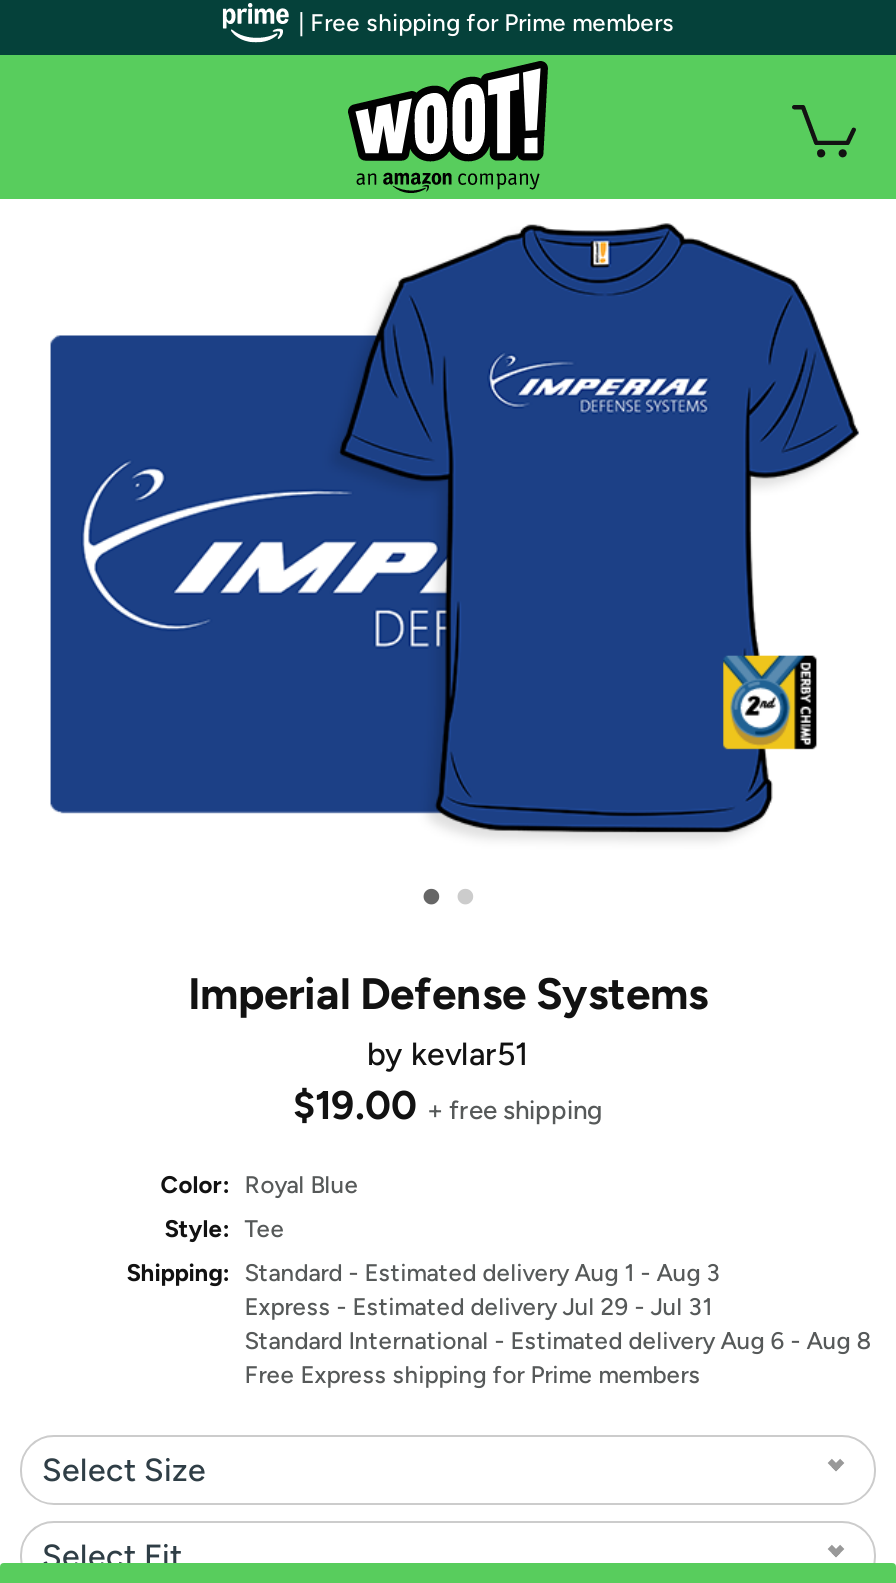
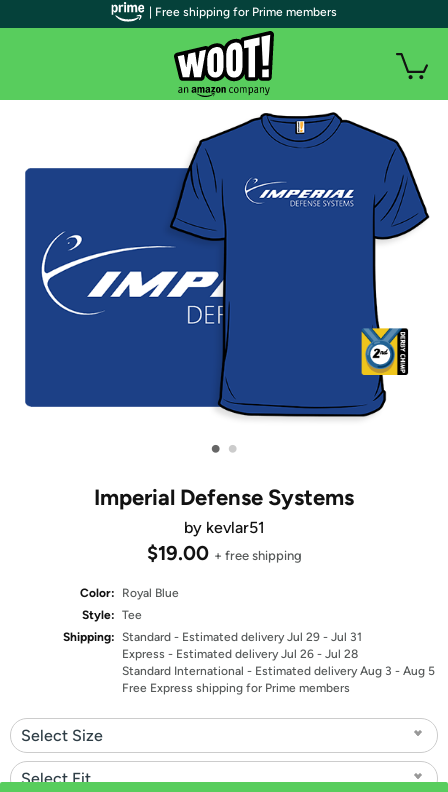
[126,1259,720,1287] Shipping: Standard - Estimated delivery Aug 1 - Aug 3 -> [63,630,362,644] Shipping: Standard - Estimated delivery Jul 29 - Jul 31
[244,1293,712,1321] Express - Estimated delivery Jul 29 - Jul 31 -> [122,647,358,661] Express - Estimated delivery Jul 26 - Jul 28
[244,1327,870,1355] Standard International - Estimated delivery Aug 6 - Aug 8 -> [122,664,435,678] Standard International - Estimated delivery Aug 3 - Aug 5

